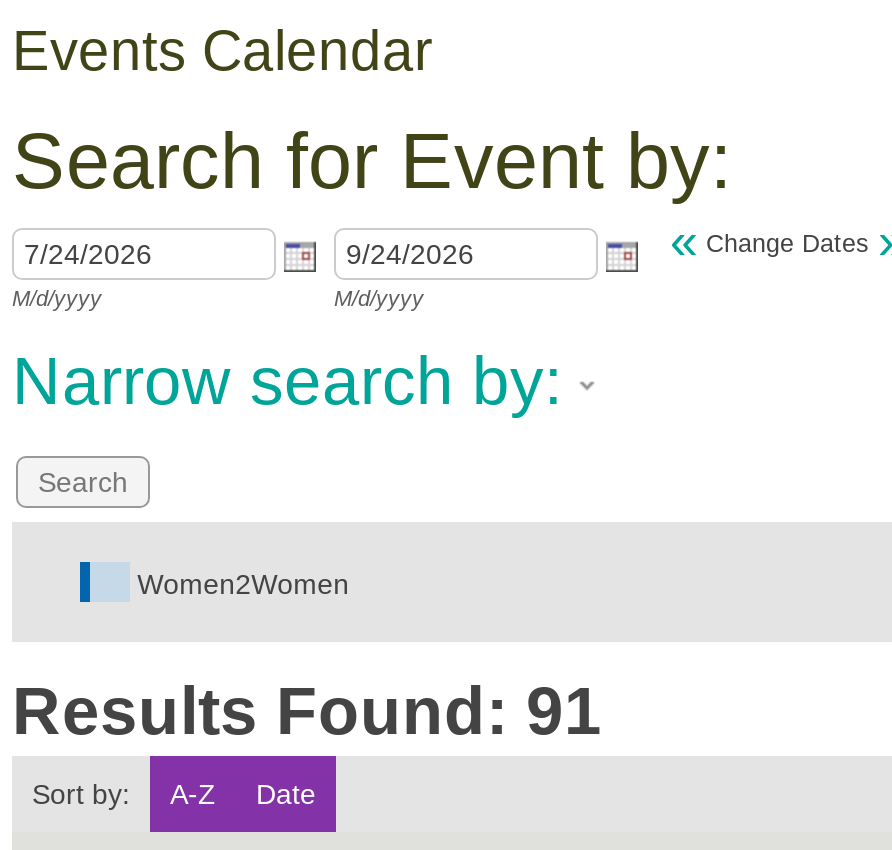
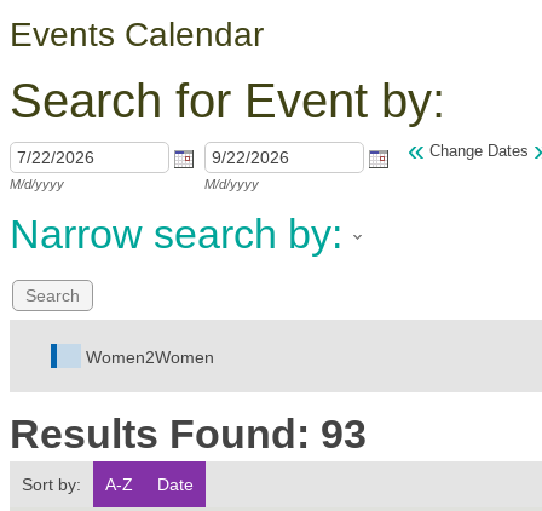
[12,674,602,748] Results Found: 91 -> [10,412,367,457] Results Found: 93

